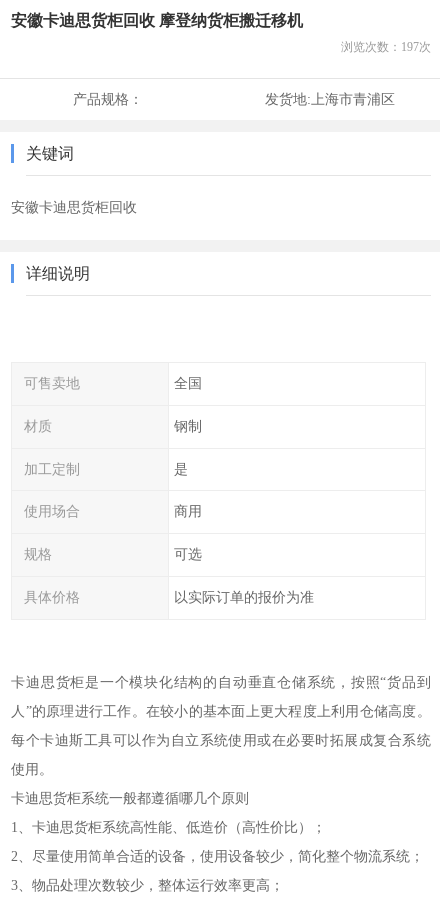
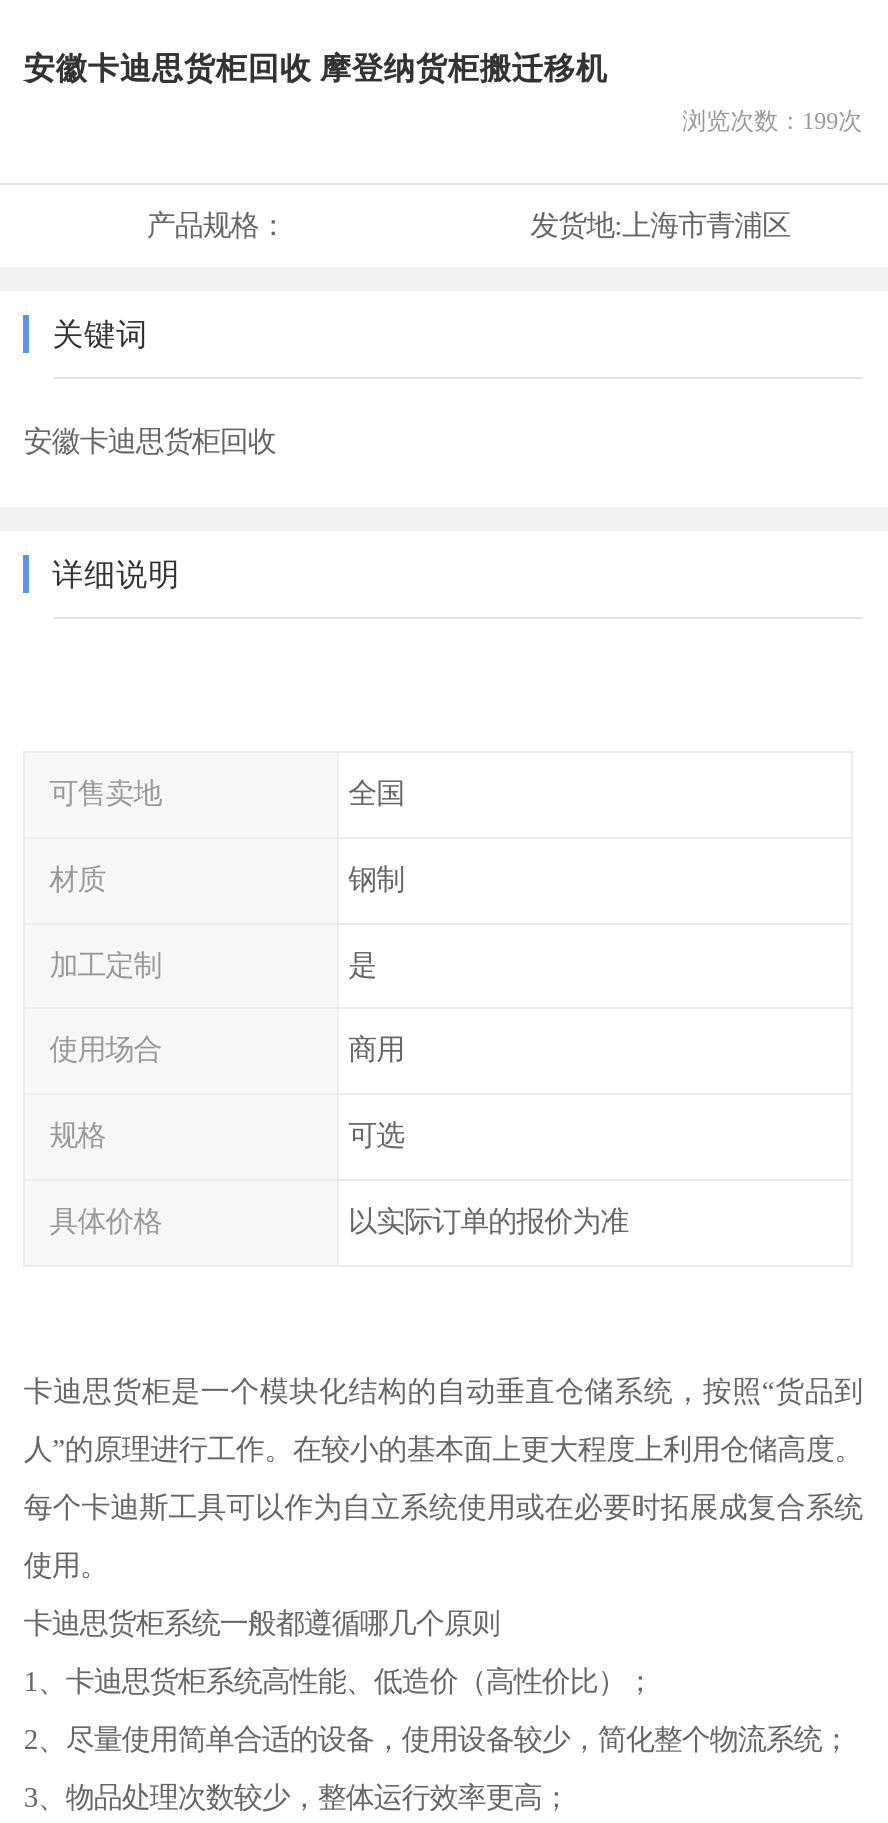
[341,40,431,54] 浏览次数：197次 -> [682,107,862,135] 浏览次数：199次

